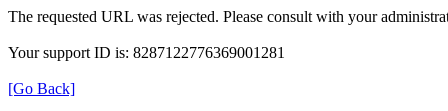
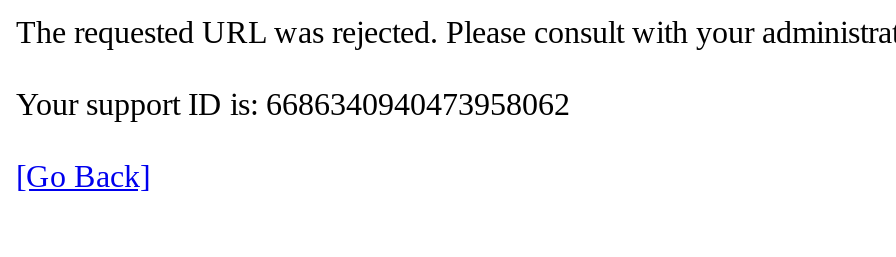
[8,44,285,61] Your support ID is: 8287122776369001281 -> [16,87,570,121] Your support ID is: 6686340940473958062

